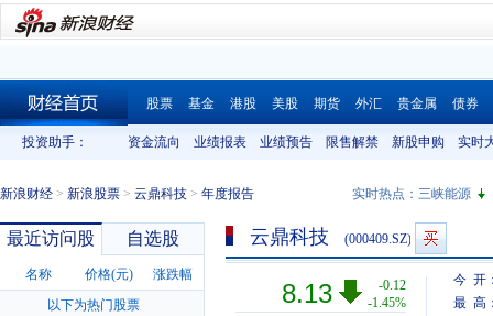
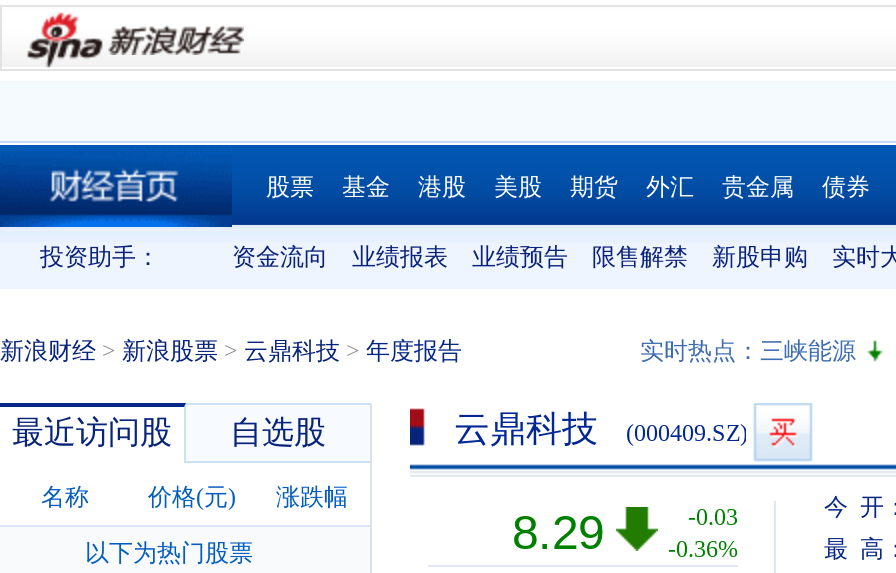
[282,279,332,308] 8.13 -> [512,505,604,559] 8.29
[379,277,406,293] -0.12 -> [688,503,738,531] -0.03
[368,295,406,310] -1.45% -> [668,535,738,563] -0.36%

